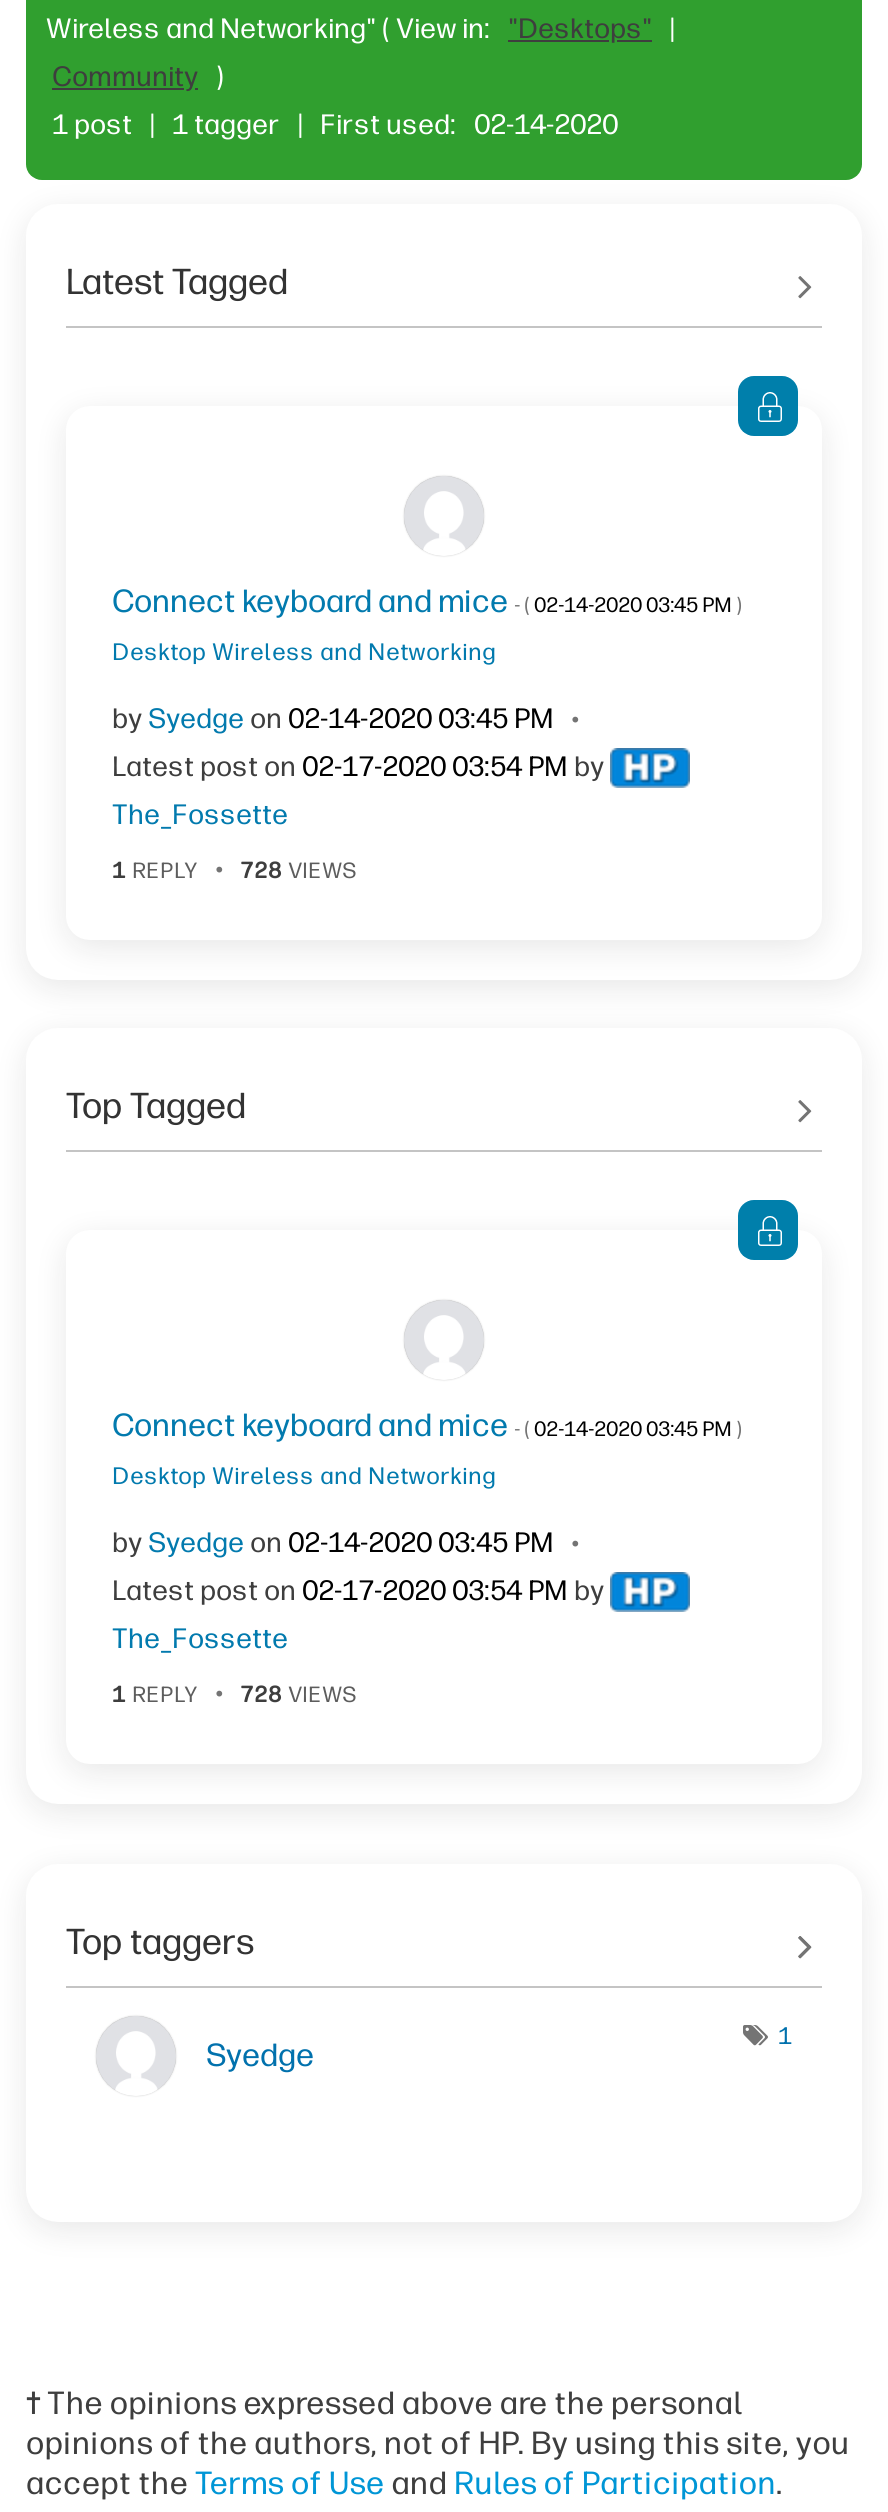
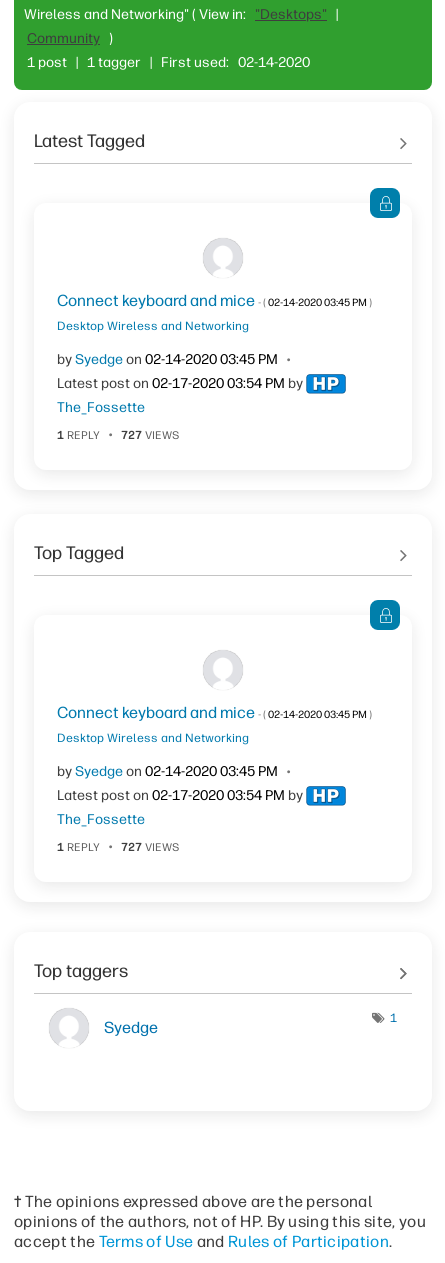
[112,857,356,883] 1 REPLY 728 VIEWS -> [57,428,179,441] 1 REPLY 727 VIEWS
[112,1681,356,1707] 1 REPLY 728 VIEWS -> [57,840,179,853] 1 REPLY 727 VIEWS

